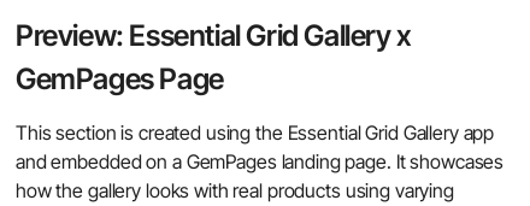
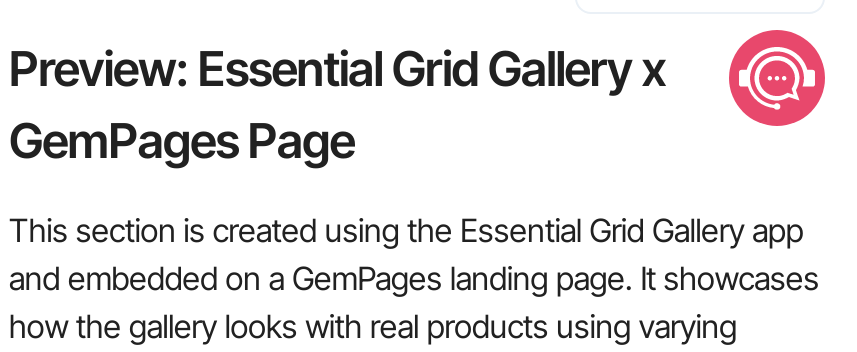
none -> [727,28,827,128] [image]

